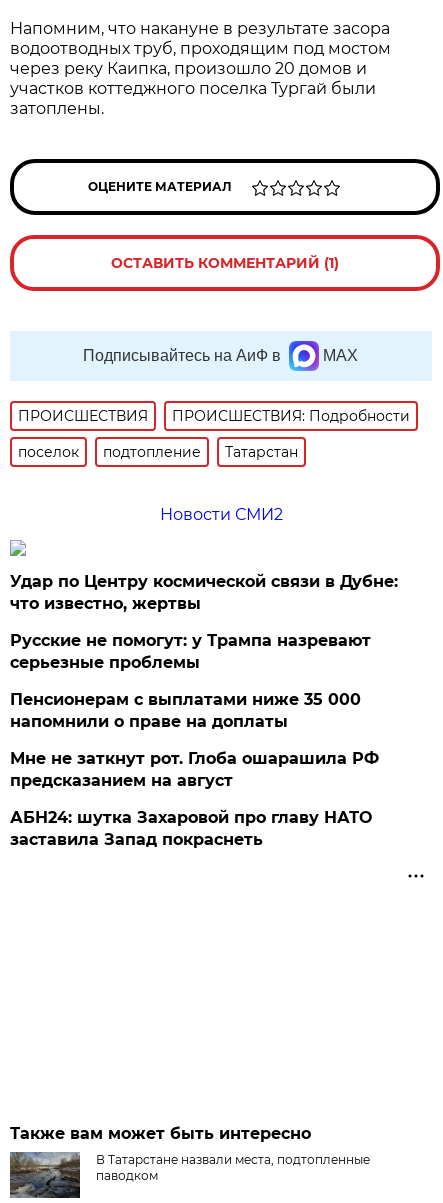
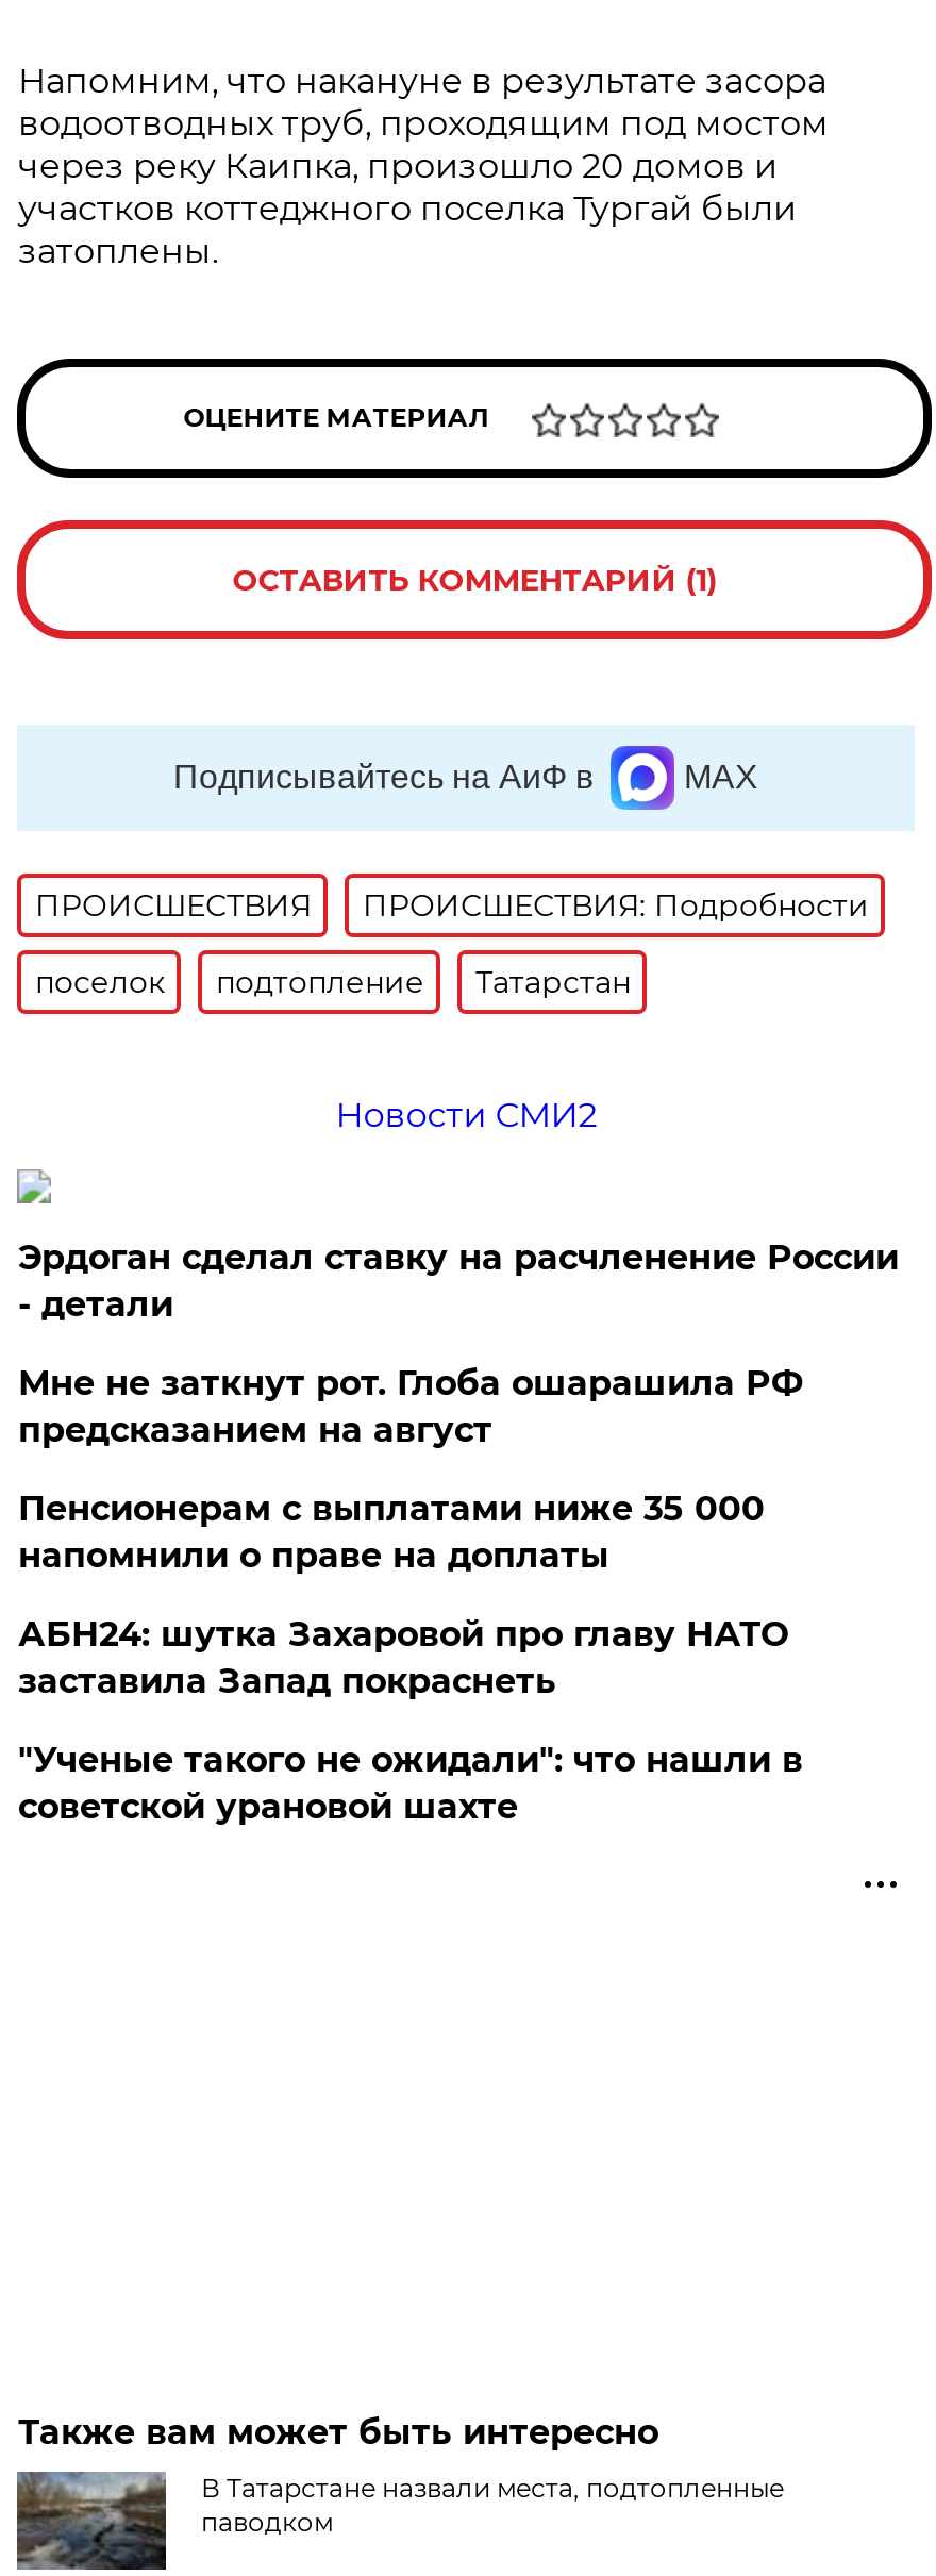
[10,572,398,613] Удар по Центру космической связи в Дубне: | что известно, жертвы -> [18,1237,899,1324] Эрдоган сделал ставку на расчленение России | - детали
[10,631,371,672] Русские не помогут: у Трампа назревают | серьезные проблемы -> none
moved [10,749,379,790] -> [18,1363,803,1450]: Мне не заткнут рот. Глоба ошарашила РФ | предсказанием на август
moved [10,808,372,849] -> [18,1614,788,1701]: АБН24: шутка Захаровой про главу НАТО | заставила Запад покраснеть
none -> [18,1739,803,1827] "Ученые такого не ожидали": что нашли в | советской урановой шахте

